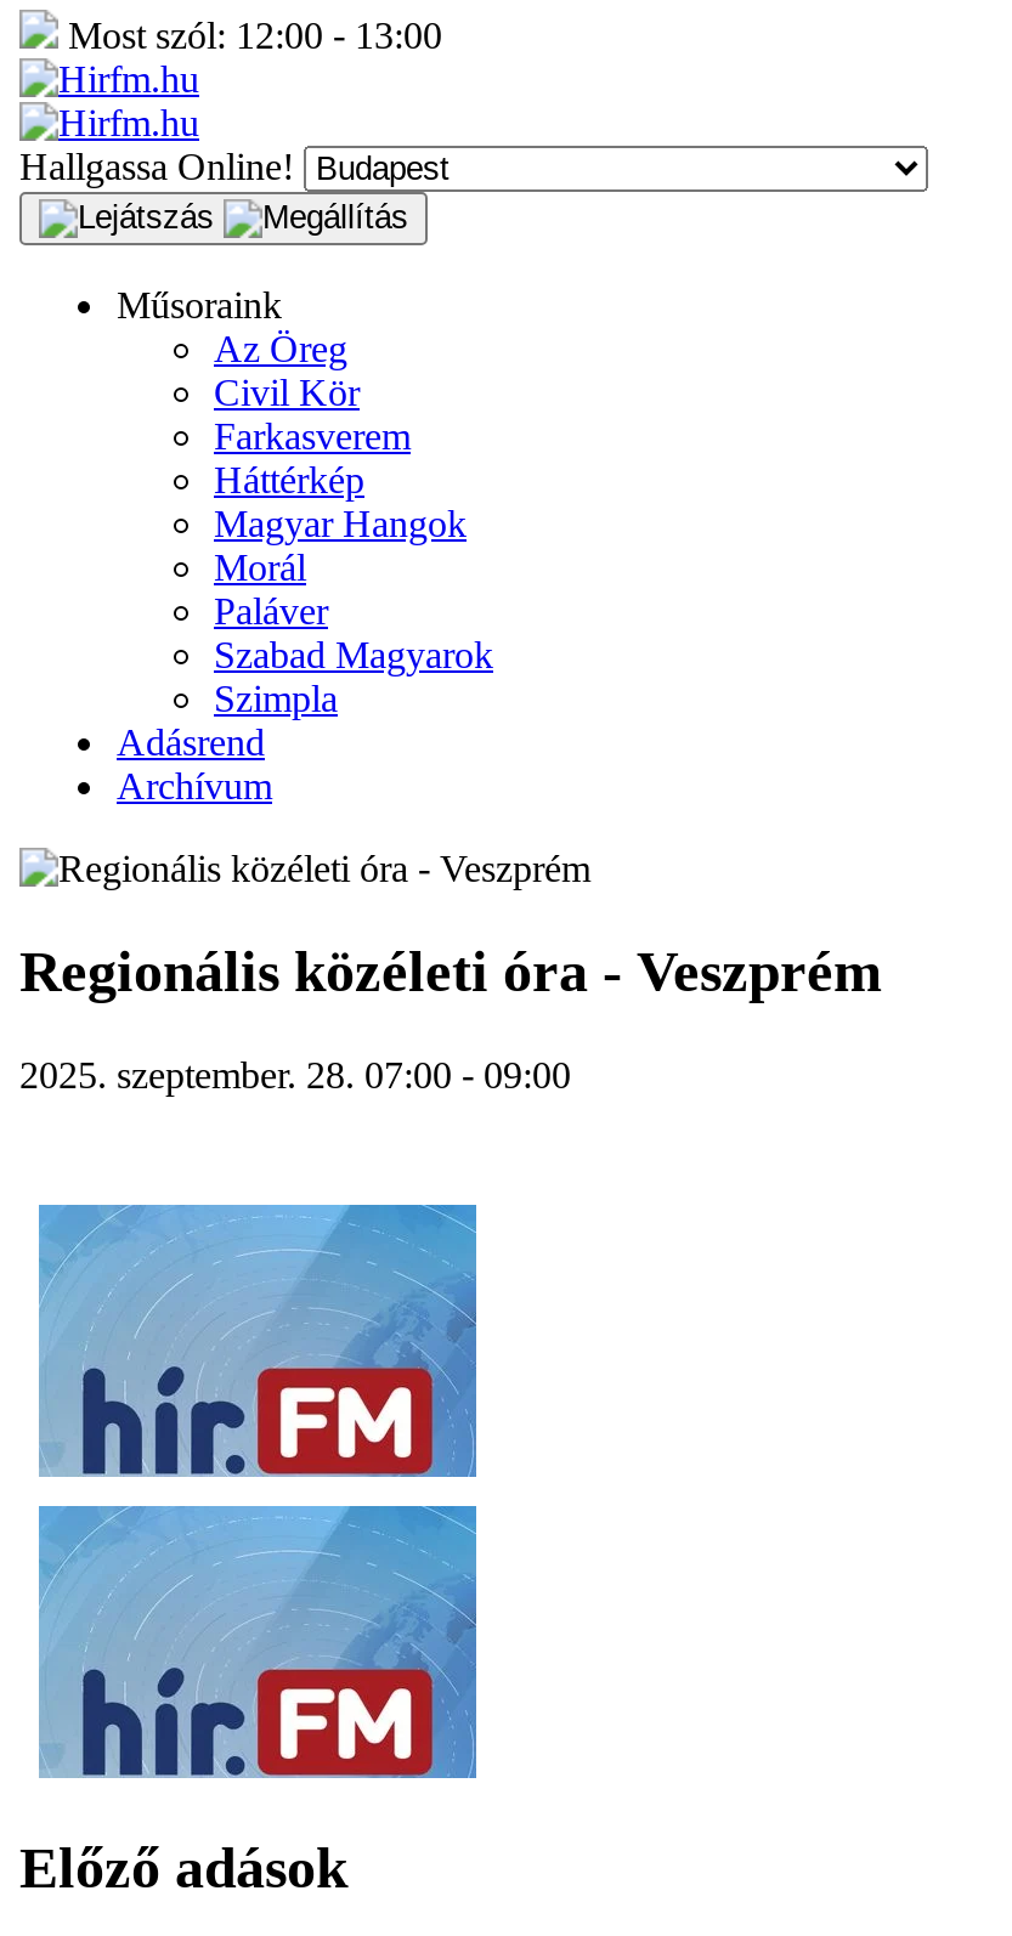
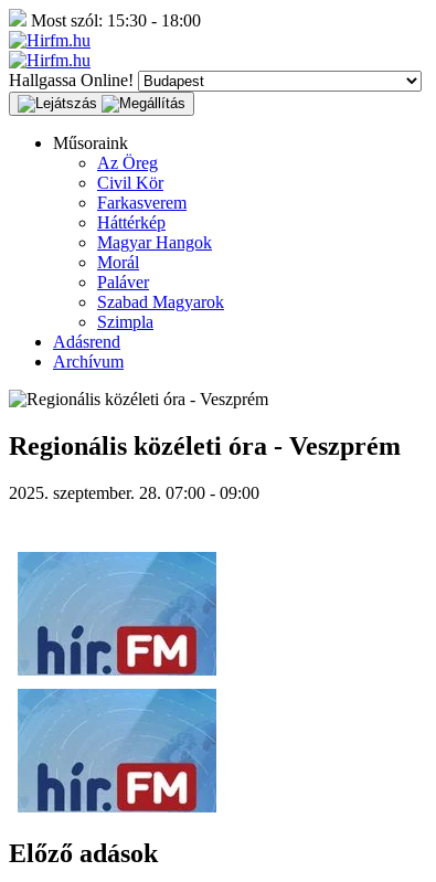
[68,15,442,56] Most szól: 12:00 - 13:00 -> [31,11,201,30] Most szól: 15:30 - 18:00

